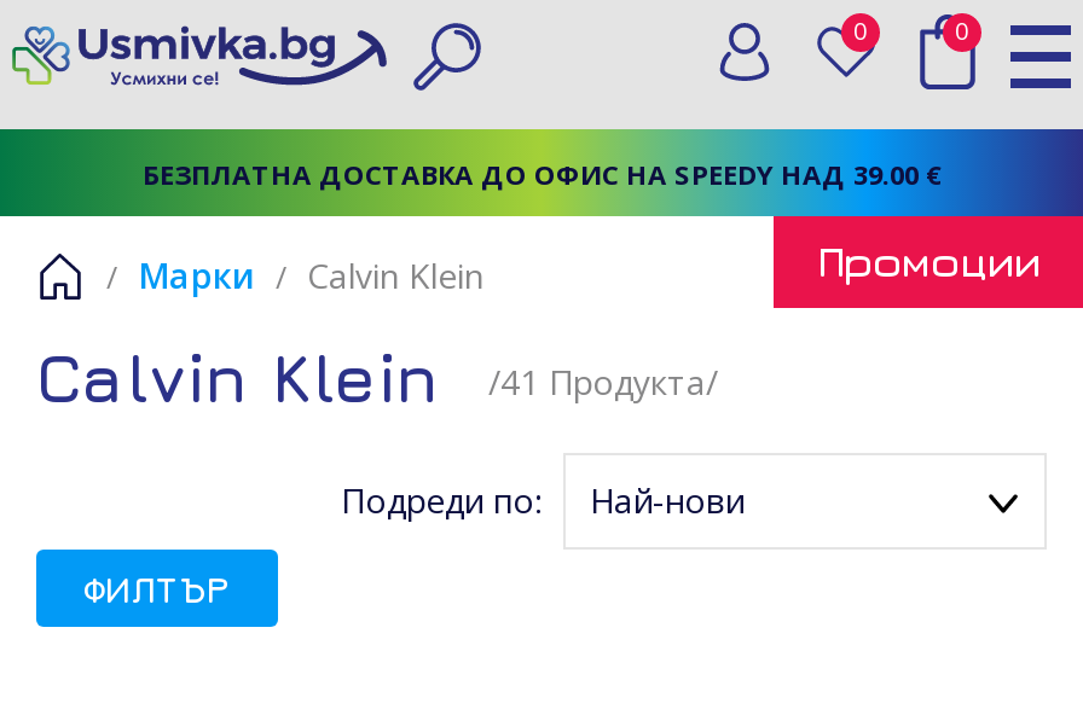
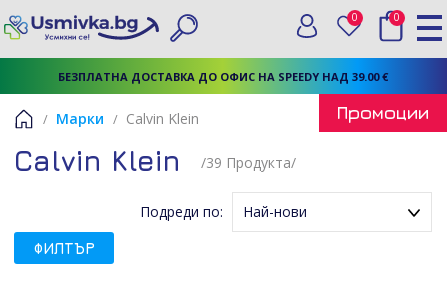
[488,359,718,405] /41 Продуктa/ -> [201,153,296,172] /39 Продуктa/

